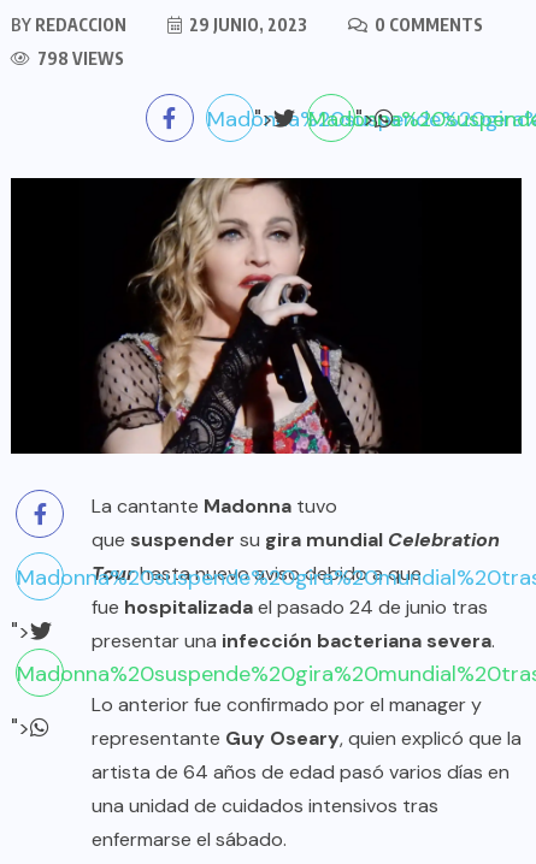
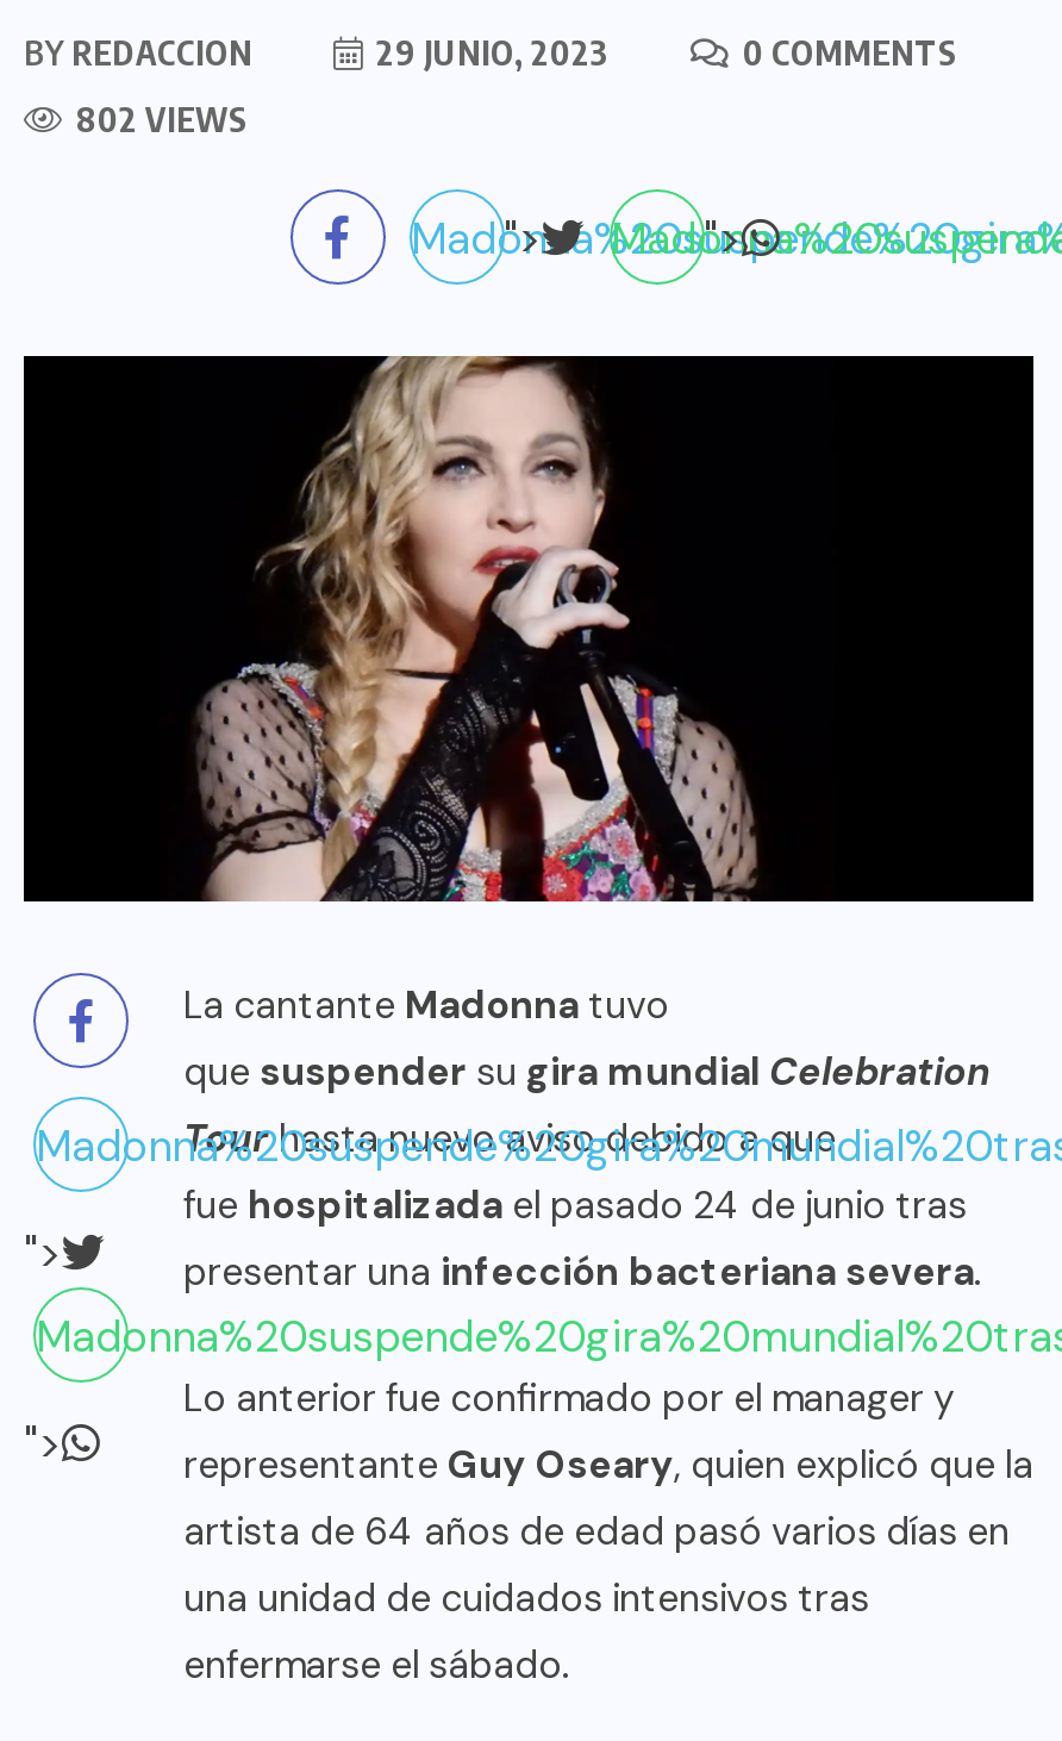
[34,48,124,68] 798 VIEWS -> [69,98,248,139] 802 VIEWS

